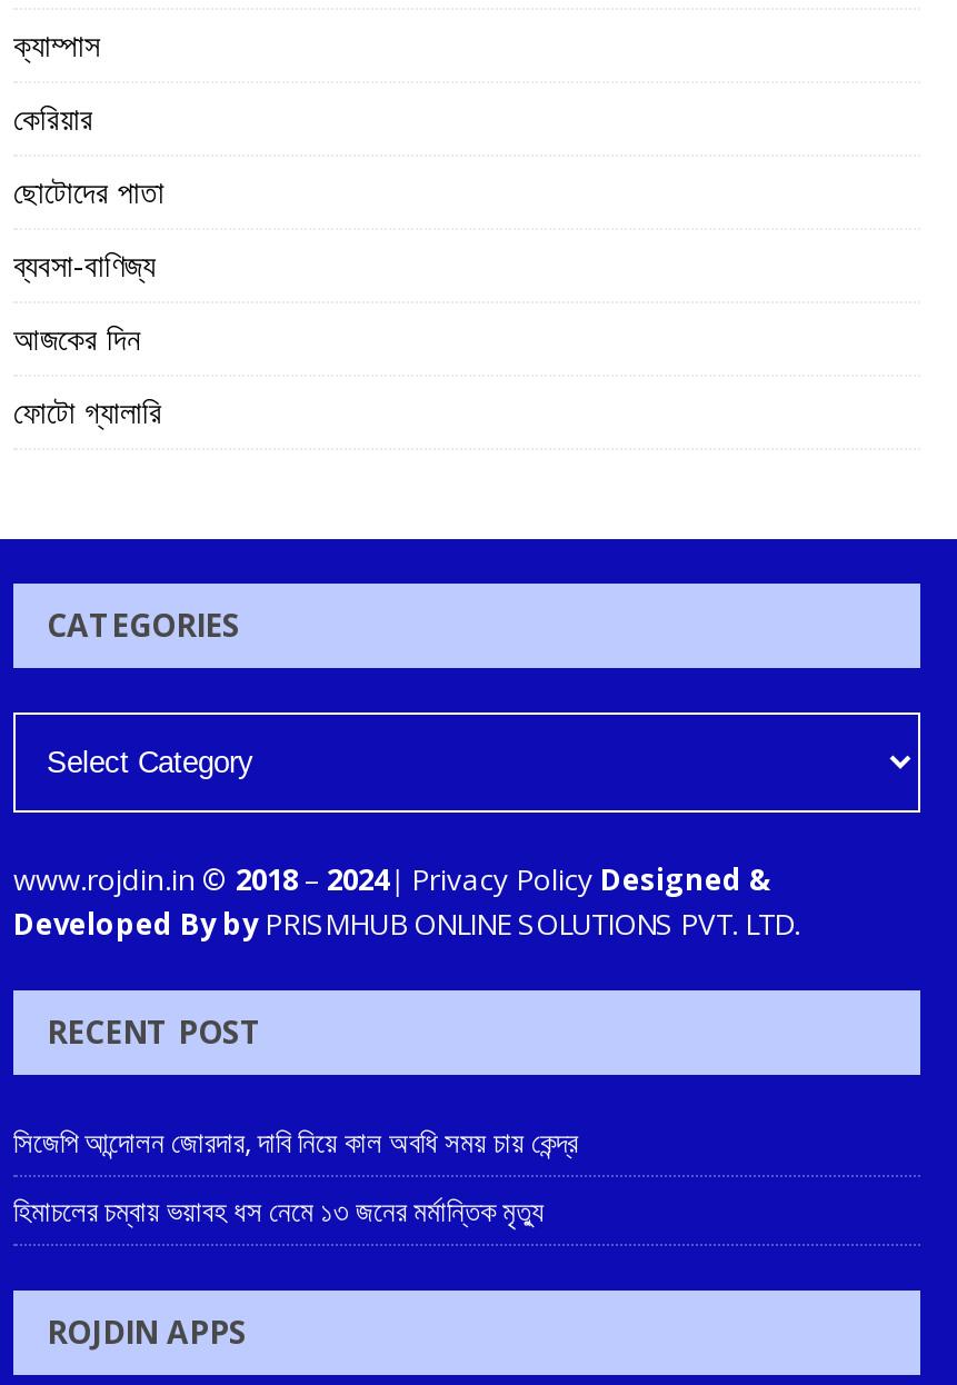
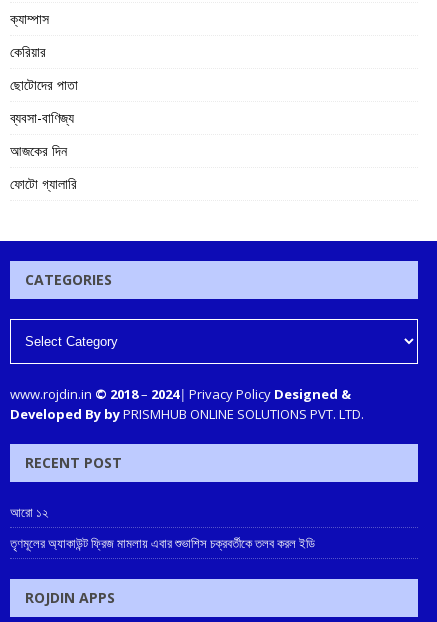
[13,1122,578,1162] সিজেপি আন্দোলন জোরদার, দাবি নিয়ে কাল অবধি সময় চায় কেন্দ্র -> [10,503,48,521] আরো ১২
[13,1190,545,1230] হিমাচলের চম্বায় ভয়াবহ ধস নেমে ১৩ জনের মর্মান্তিক মৃত্যু -> [10,534,315,552] তৃণমূলের অ্যাকাউন্ট ফ্রিজ মামলায় এবার শুভাশিস চক্রবর্তীকে তলব করল ইডি

